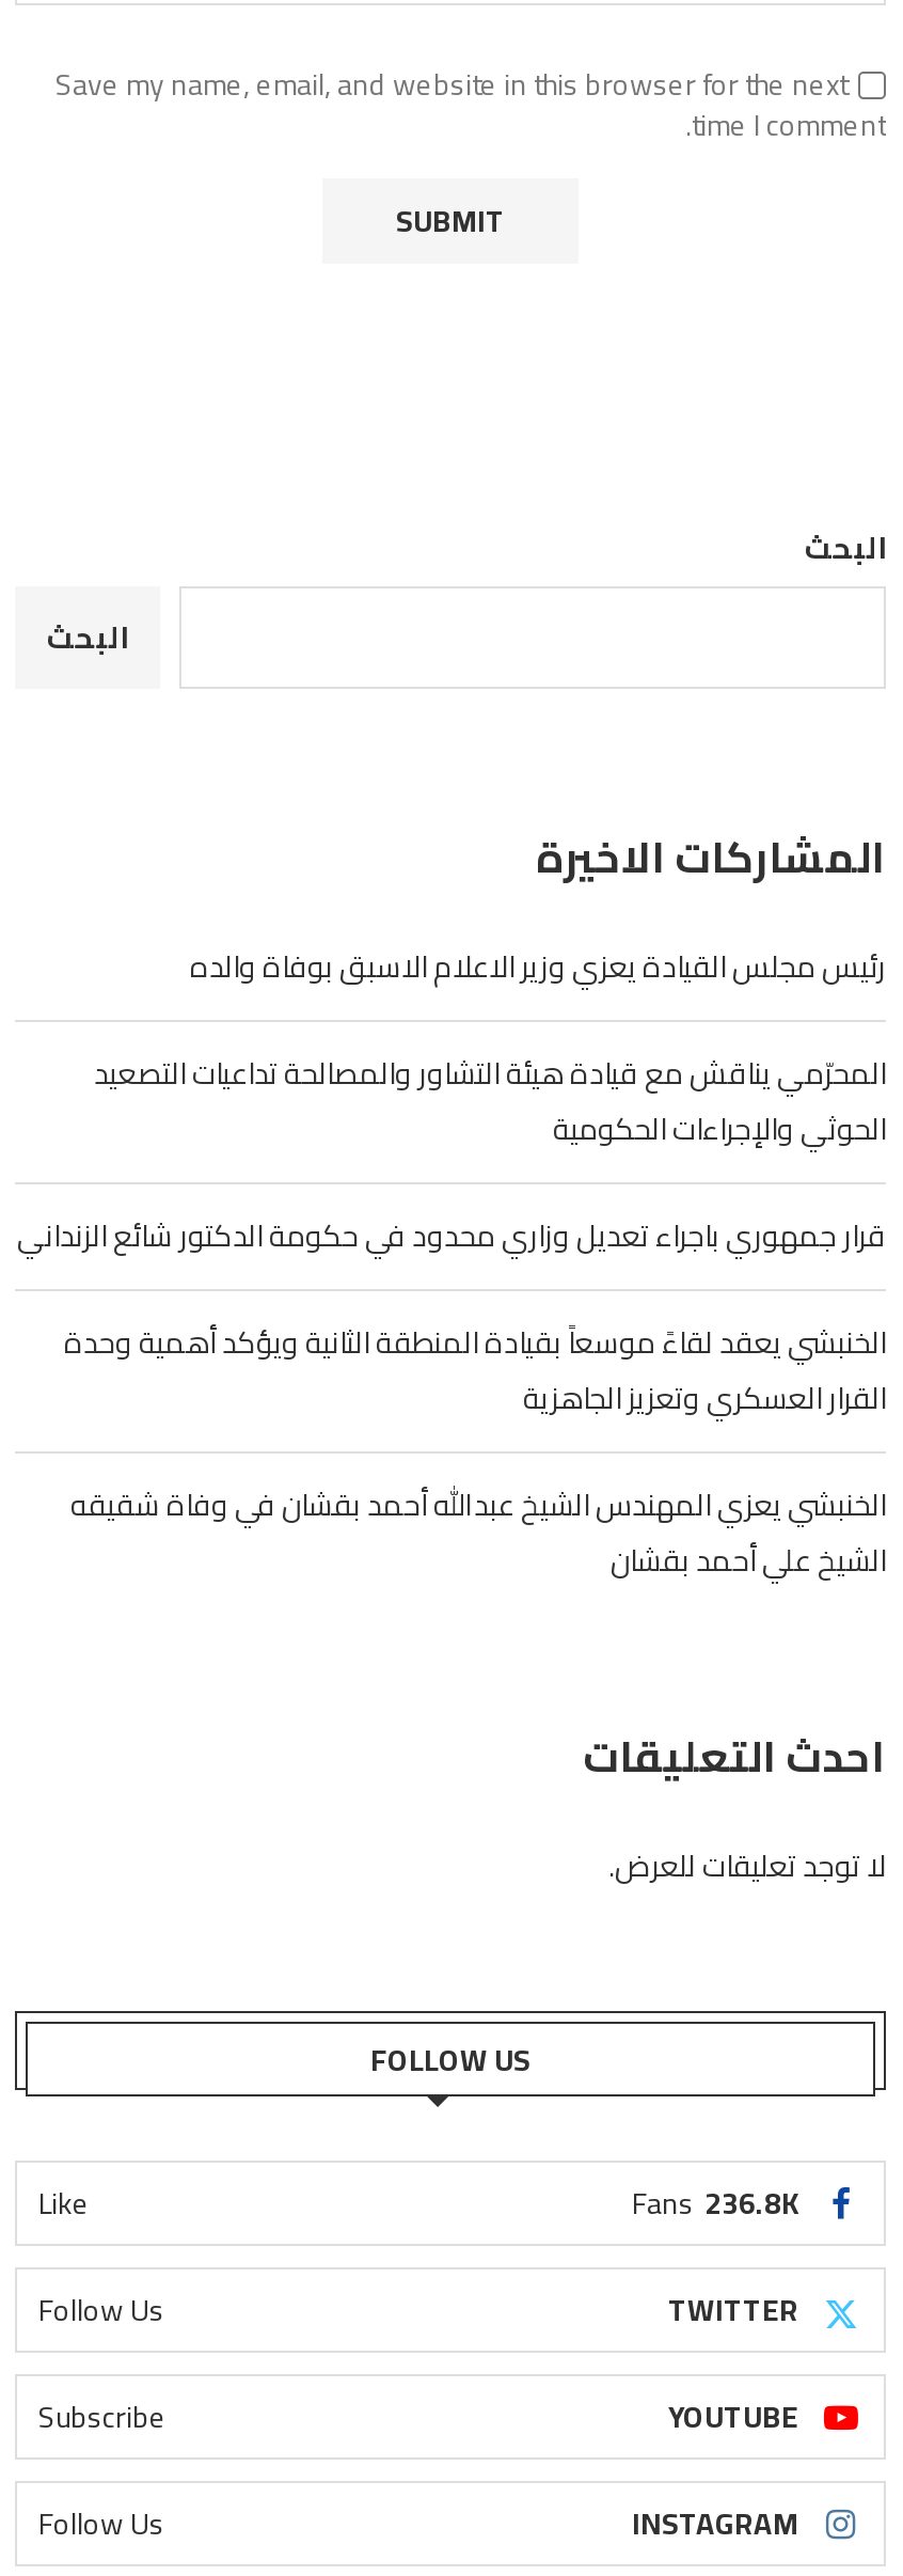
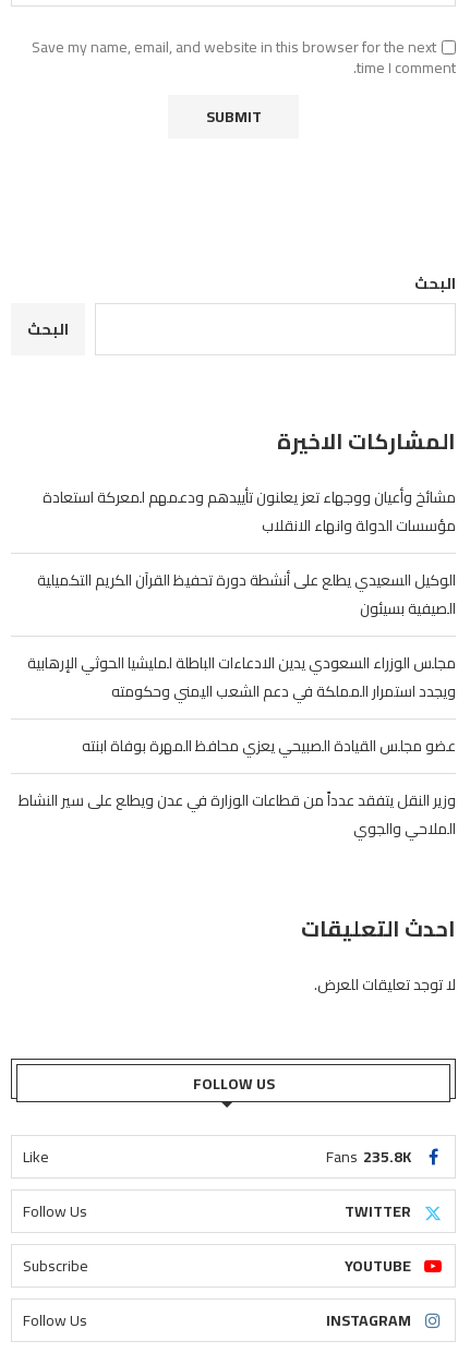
[190,939,886,994] رئيس مجلس القيادة يعزي وزير الاعلام الاسبق بوفاة والده -> [43,483,456,540] مشائخ وأعيان ووجهاء تعز يعلنون تأييدهم ودعمهم لمعركة استعادة | مؤسسات الدولة وانهاء الانقلاب
[94,1045,886,1156] المحرّمي يناقش مع قيادة هيئة التشاور والمصالحة تداعيات التصعيد | الحوثي والإجراءات الحكومية -> [37,566,456,622] الوكيل السعيدي يطلع على أنشطة دورة تحفيظ القرآن الكريم التكميلية | الصيفية بسيئون
[17,1208,886,1263] قرار جمهوري باجراء تعديل وزاري محدود في حكومة الدكتور شائع الزنداني -> [27,649,456,705] مجلس الوزراء السعودي يدين الادعاءات الباطلة لمليشيا الحوثي الإرهابية | ويجدد استمرار المملكة في دعم الشعب اليمني وحكومته
[64,1314,886,1426] الخنبشي يعقد لقاءً موسعاً بقيادة المنطقة الثانية ويؤكد أهمية وحدة | القرار العسكري وتعزيز الجاهزية -> [82,731,456,760] عضو مجلس القيادة الصبيحي يعزي محافظ المهرة بوفاة ابنته
[70,1477,886,1588] الخنبشي يعزي المهندس الشيخ عبدالله أحمد بقشان في وفاة شقيقه | الشيخ علي أحمد بقشان -> [19,786,456,843] وزير النقل يتفقد عدداً من قطاعات الوزارة في عدن ويطلع على سير النشاط | الملاحي والجوي
[632,2175,798,2231] Fans 236.8K -> [326,1142,411,1171] Fans 235.8K

